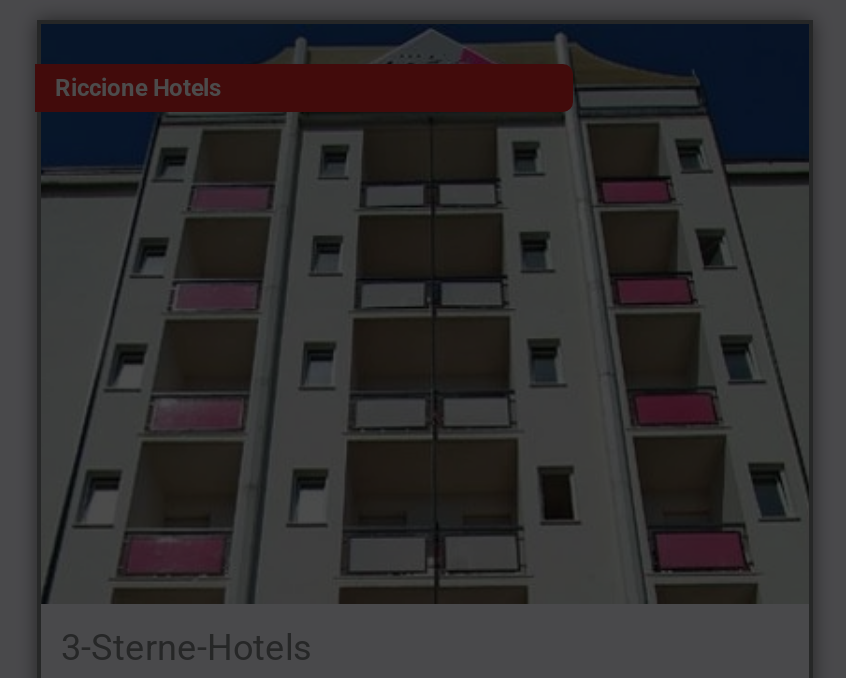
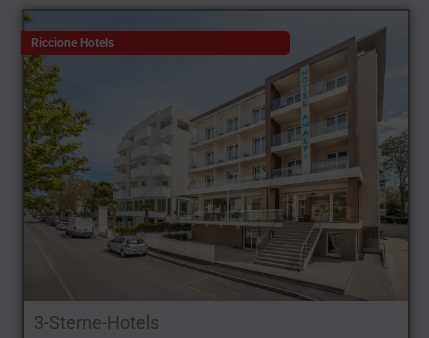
[39,22,811,604] [image] -> [23,11,409,301] [image]

